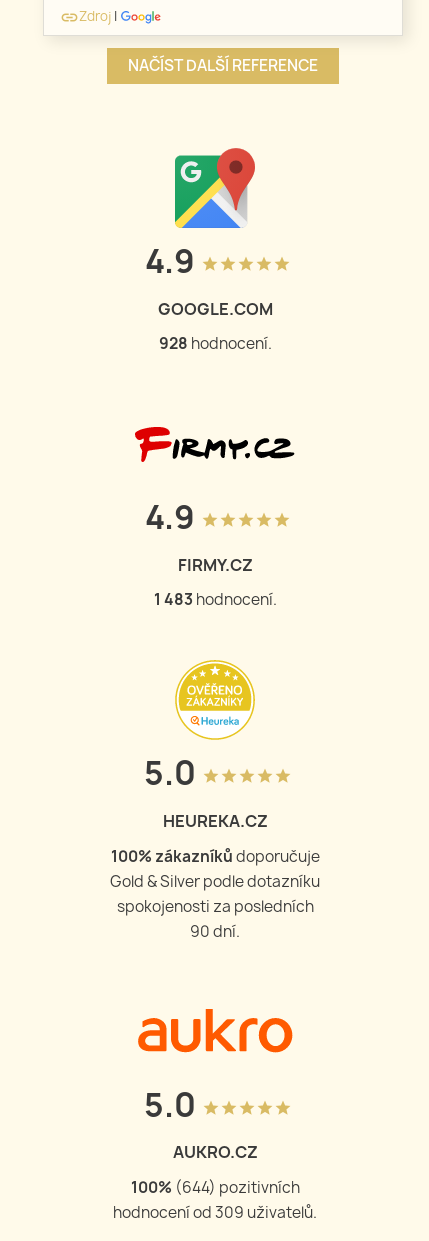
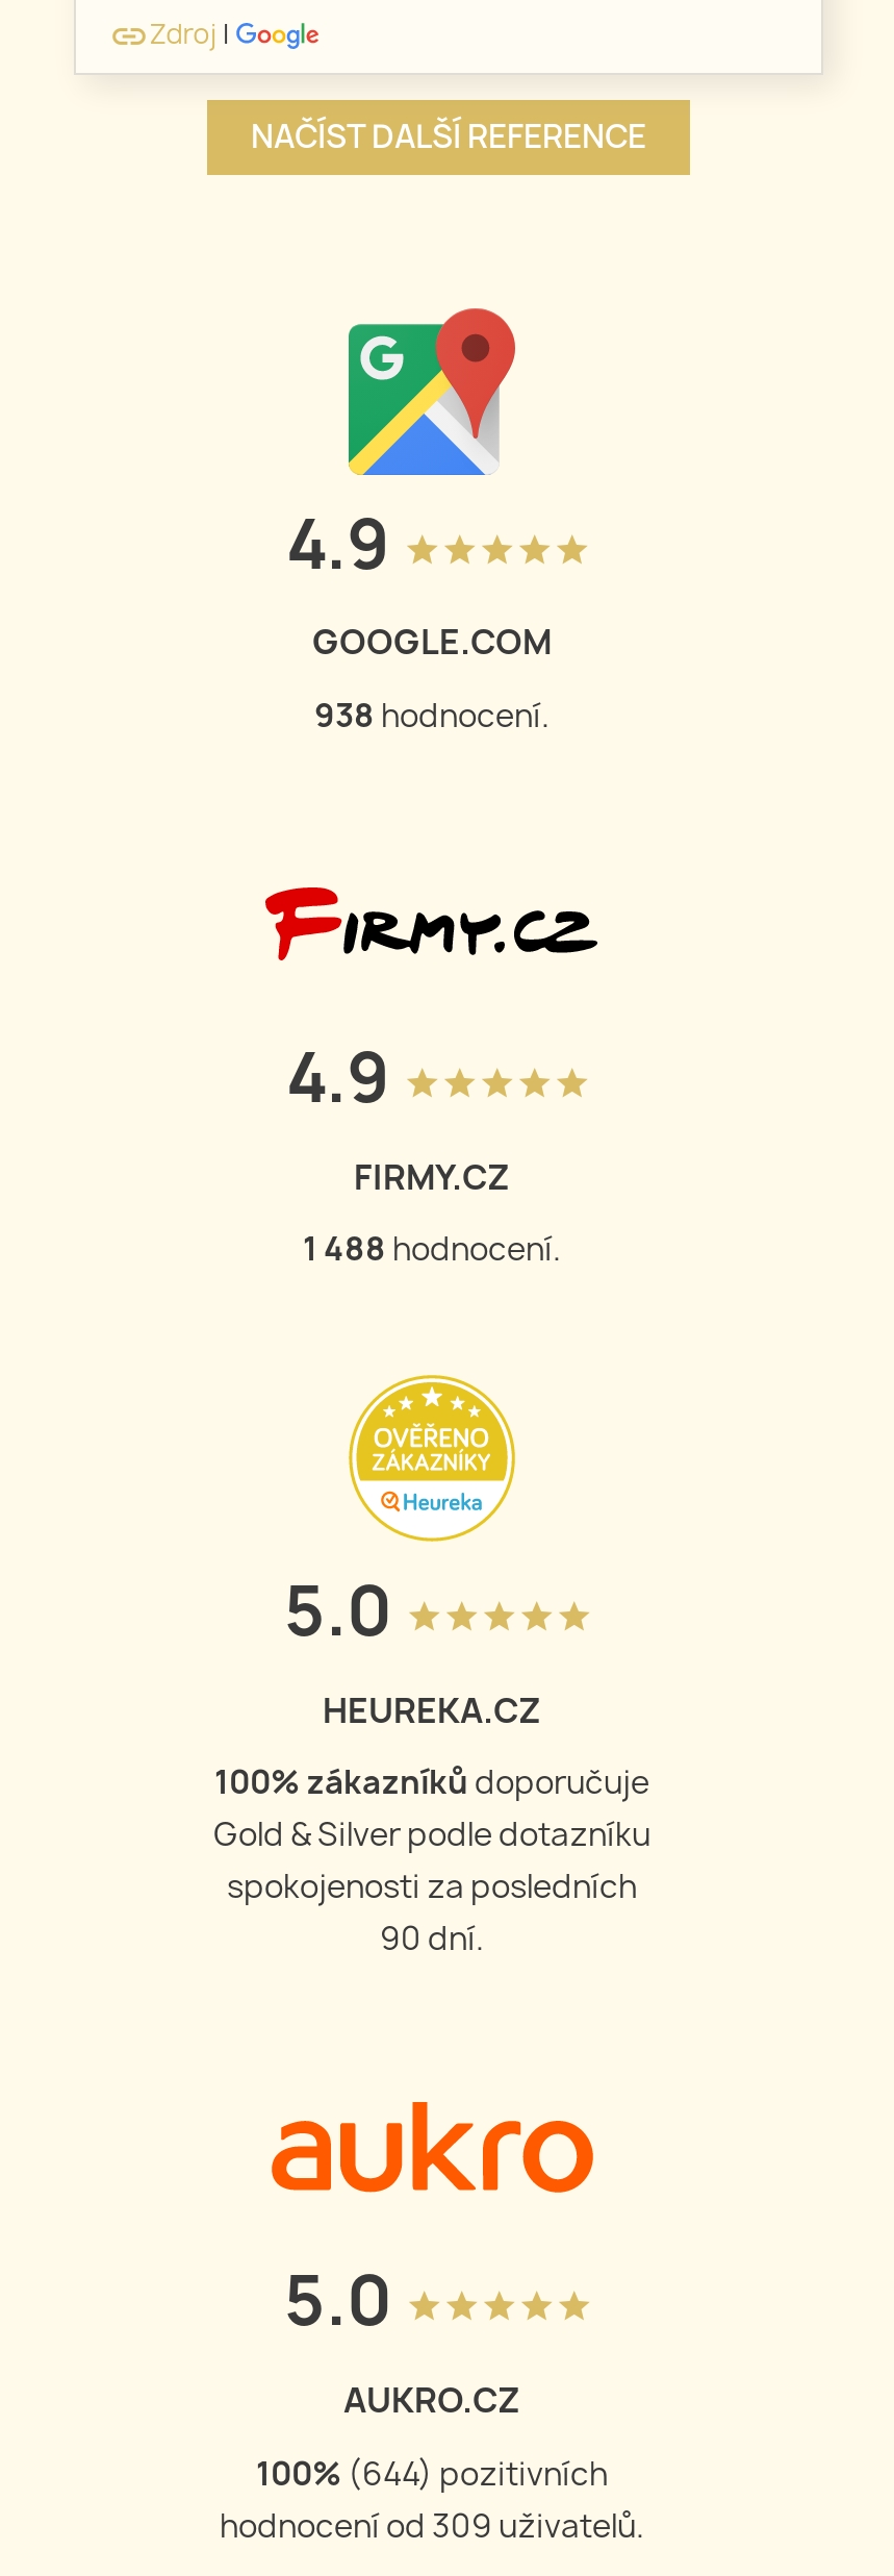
[158,333,271,354] 928 hodnocení. -> [314,694,550,738] 938 hodnocení.
[153,589,276,610] 1 483 hodnocení. -> [303,1228,561,1272] 1 488 hodnocení.

